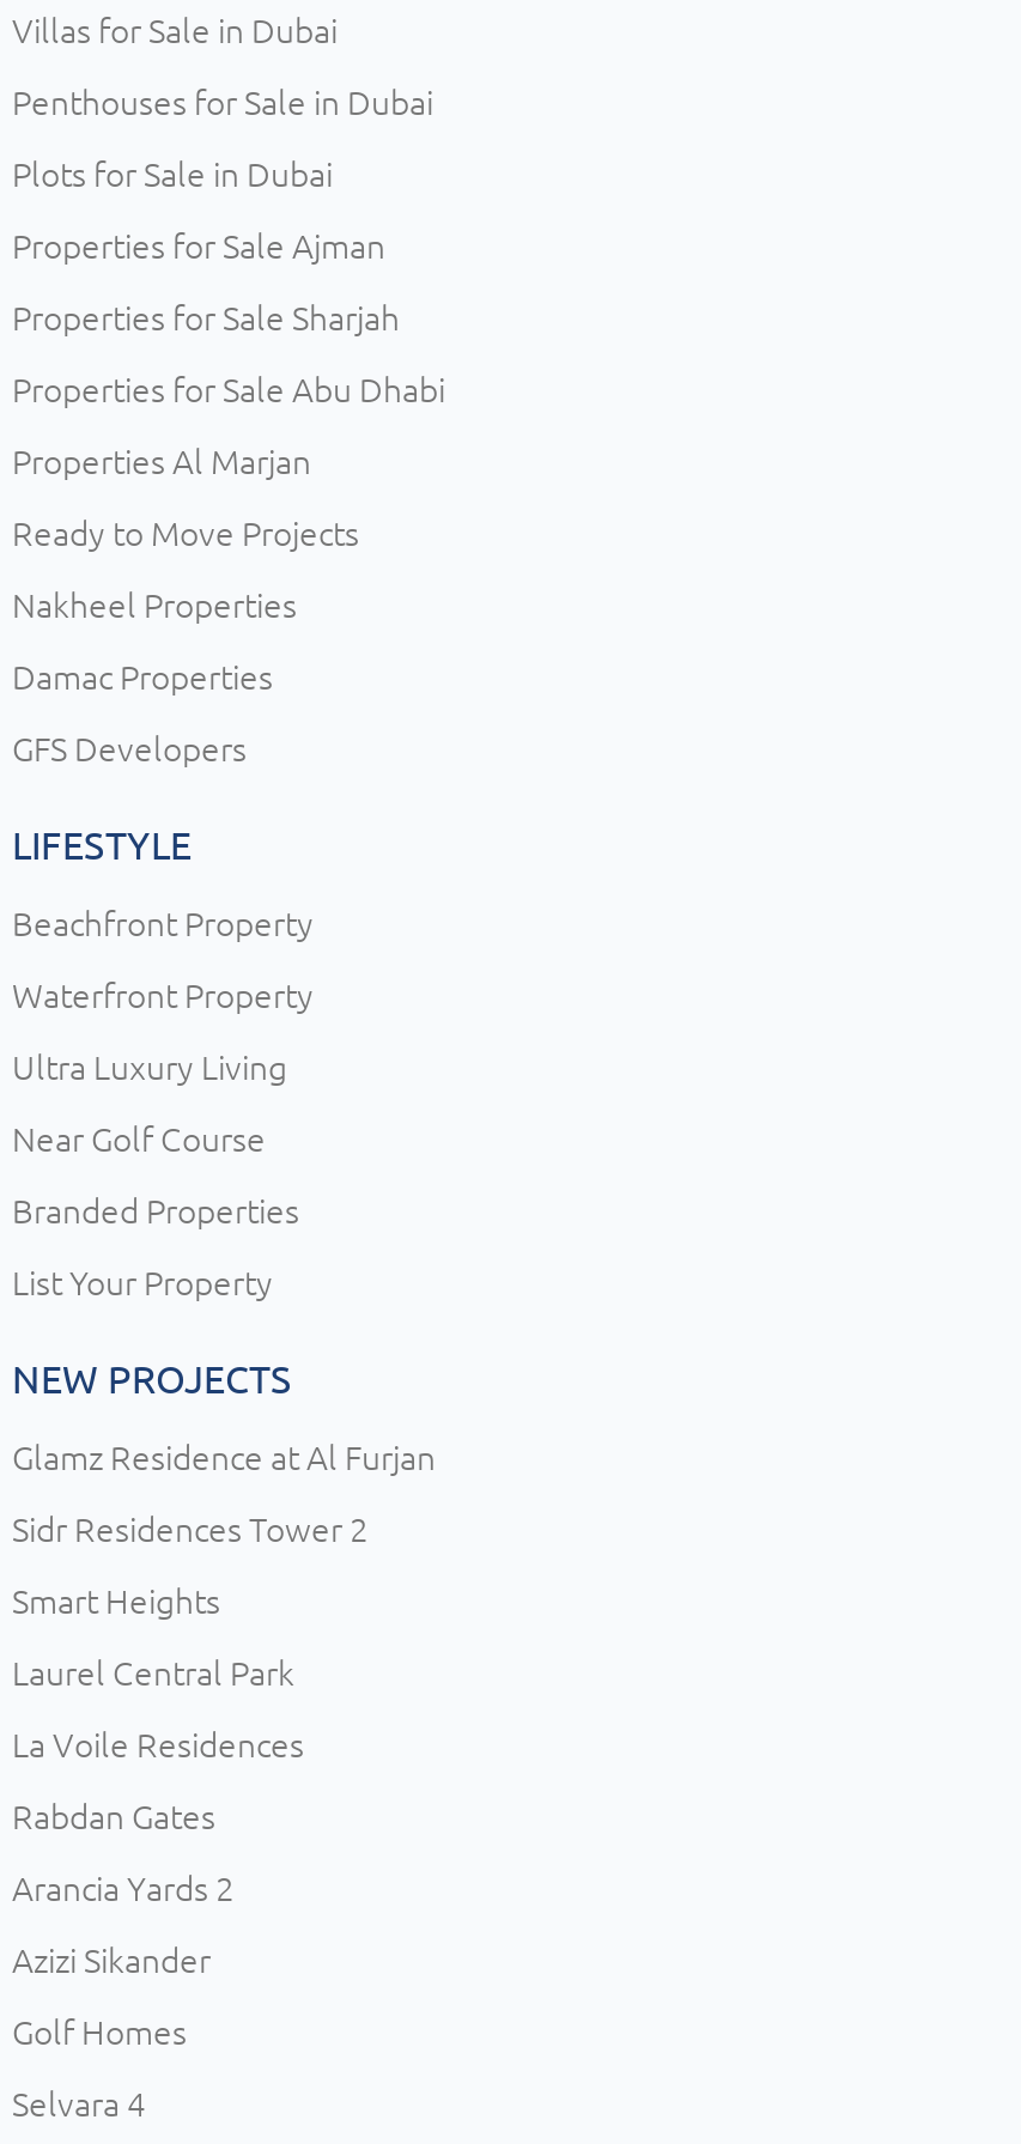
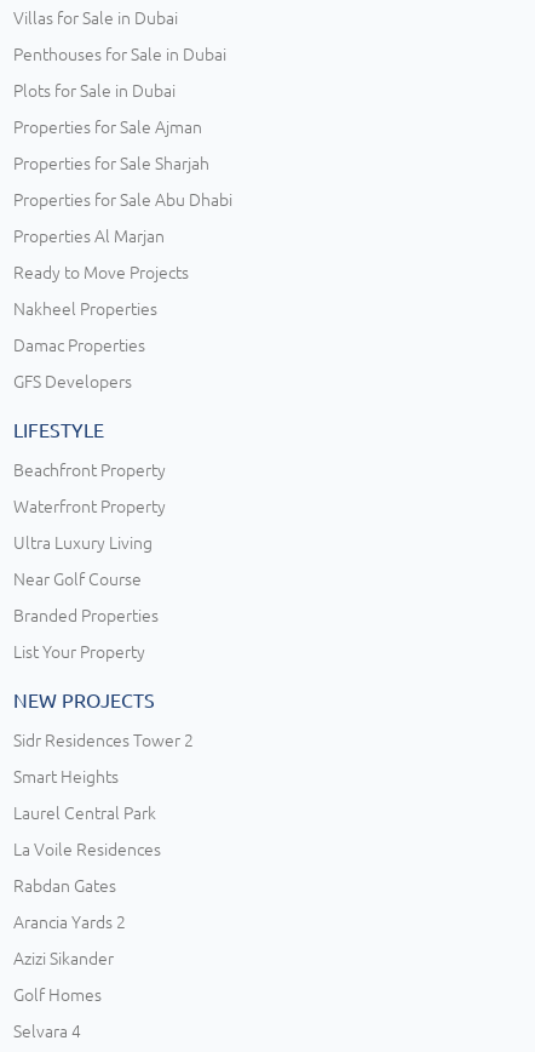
[12,1440,436,1478] Glamz Residence at Al Furjan -> none

